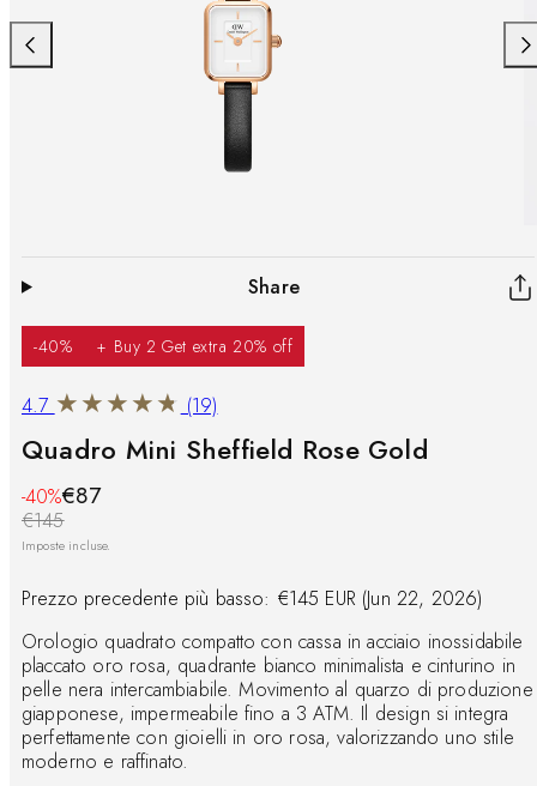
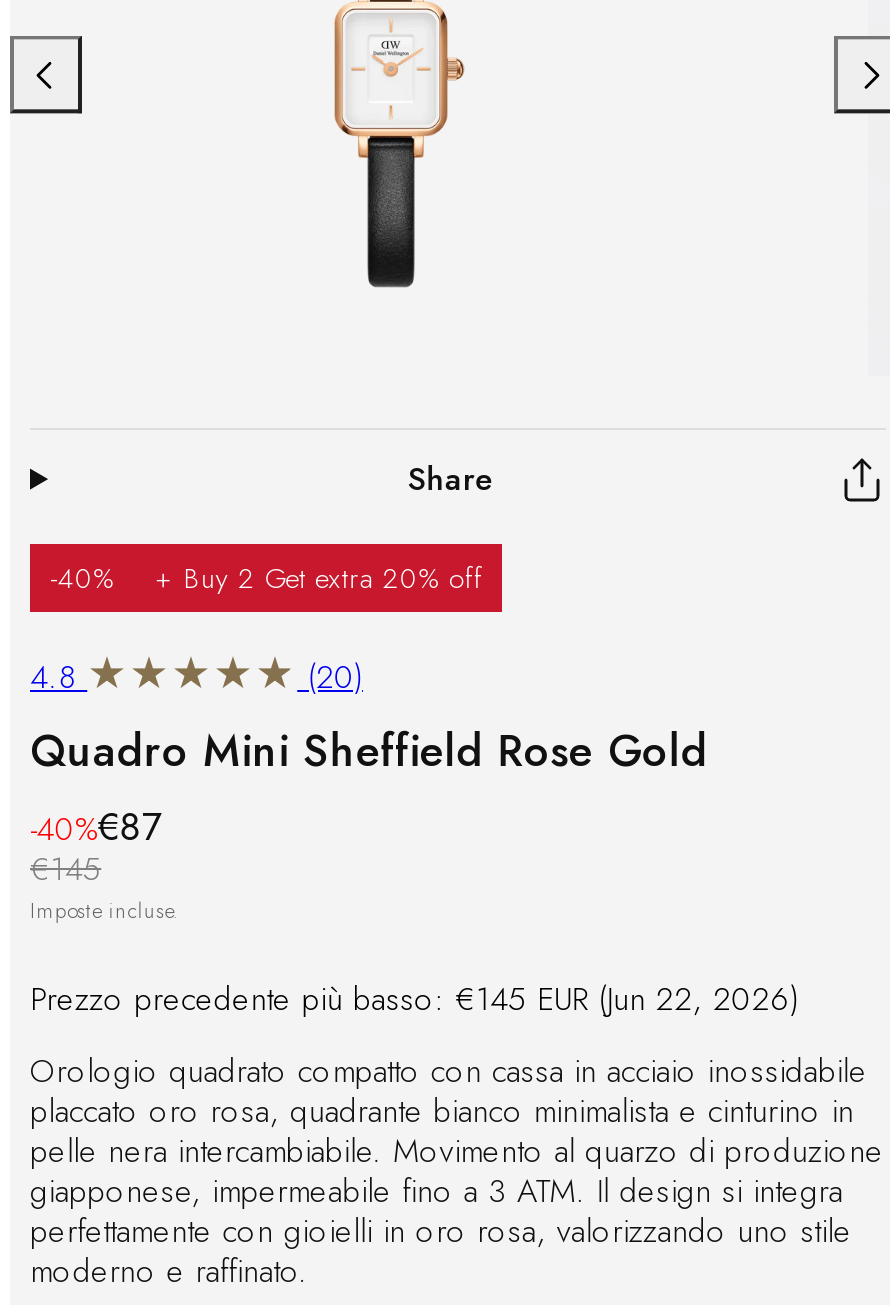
[22,392,55,420] 4.7 -> [30,655,87,701] 4.8
[181,392,218,420] (19) -> [297,655,363,701] (20)

